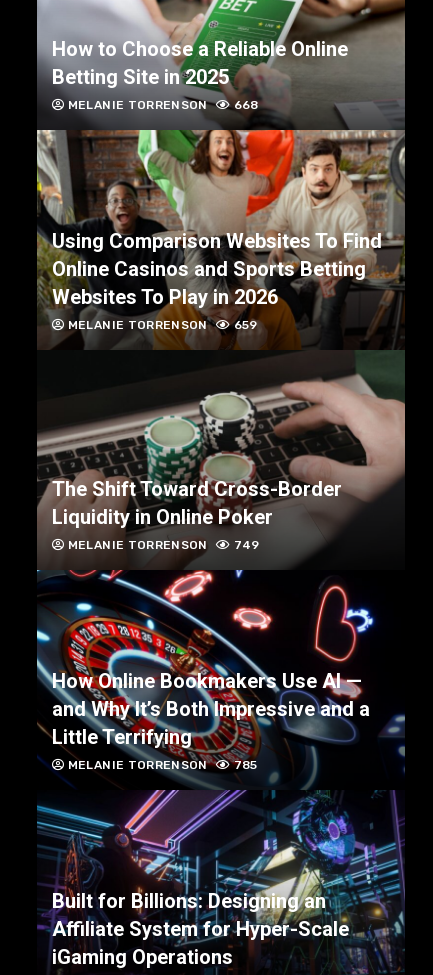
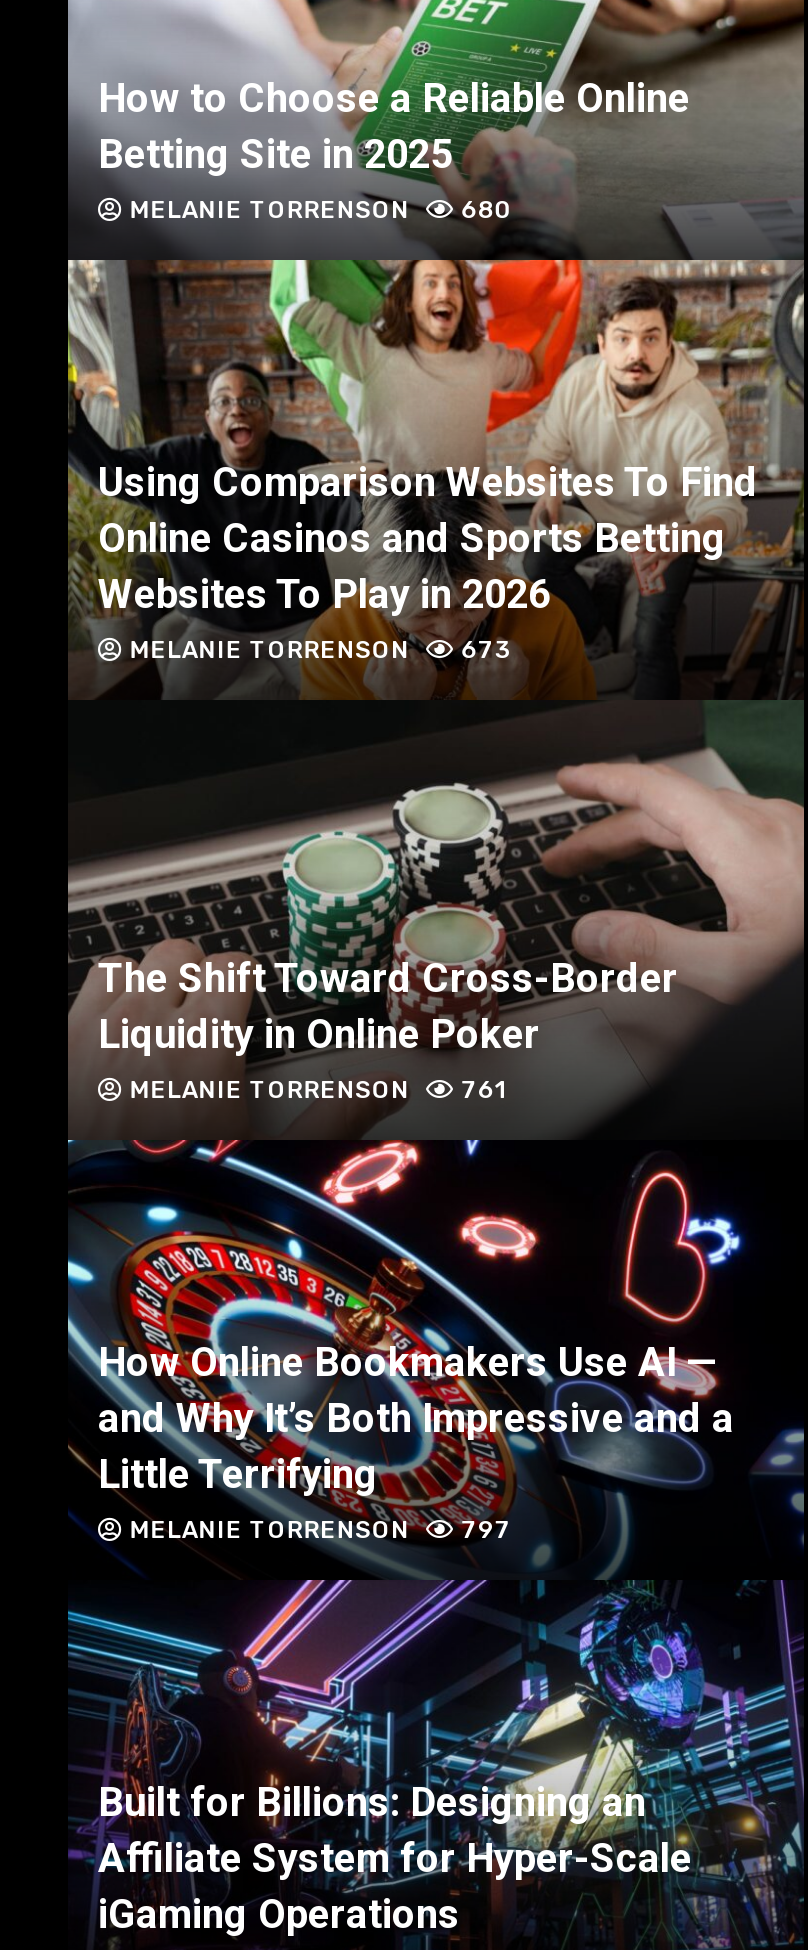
[64,98,259,112] MELANIE TORRENSON 668 -> [123,197,511,225] MELANIE TORRENSON 680
[64,318,258,332] MELANIE TORRENSON 659 -> [123,637,511,665] MELANIE TORRENSON 673
[64,538,260,552] MELANIE TORRENSON 749 -> [123,1077,505,1105] MELANIE TORRENSON 761
[64,758,258,772] MELANIE TORRENSON 785 -> [123,1517,511,1545] MELANIE TORRENSON 797

